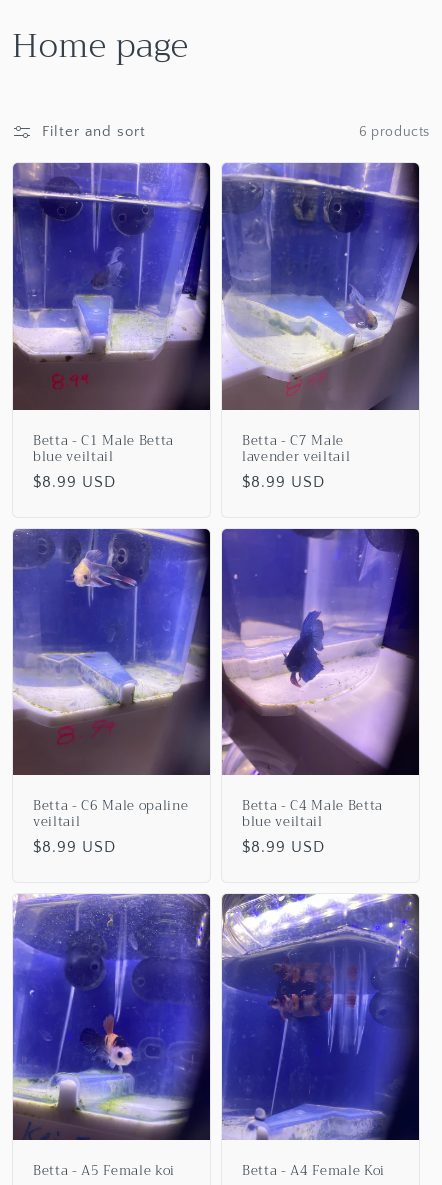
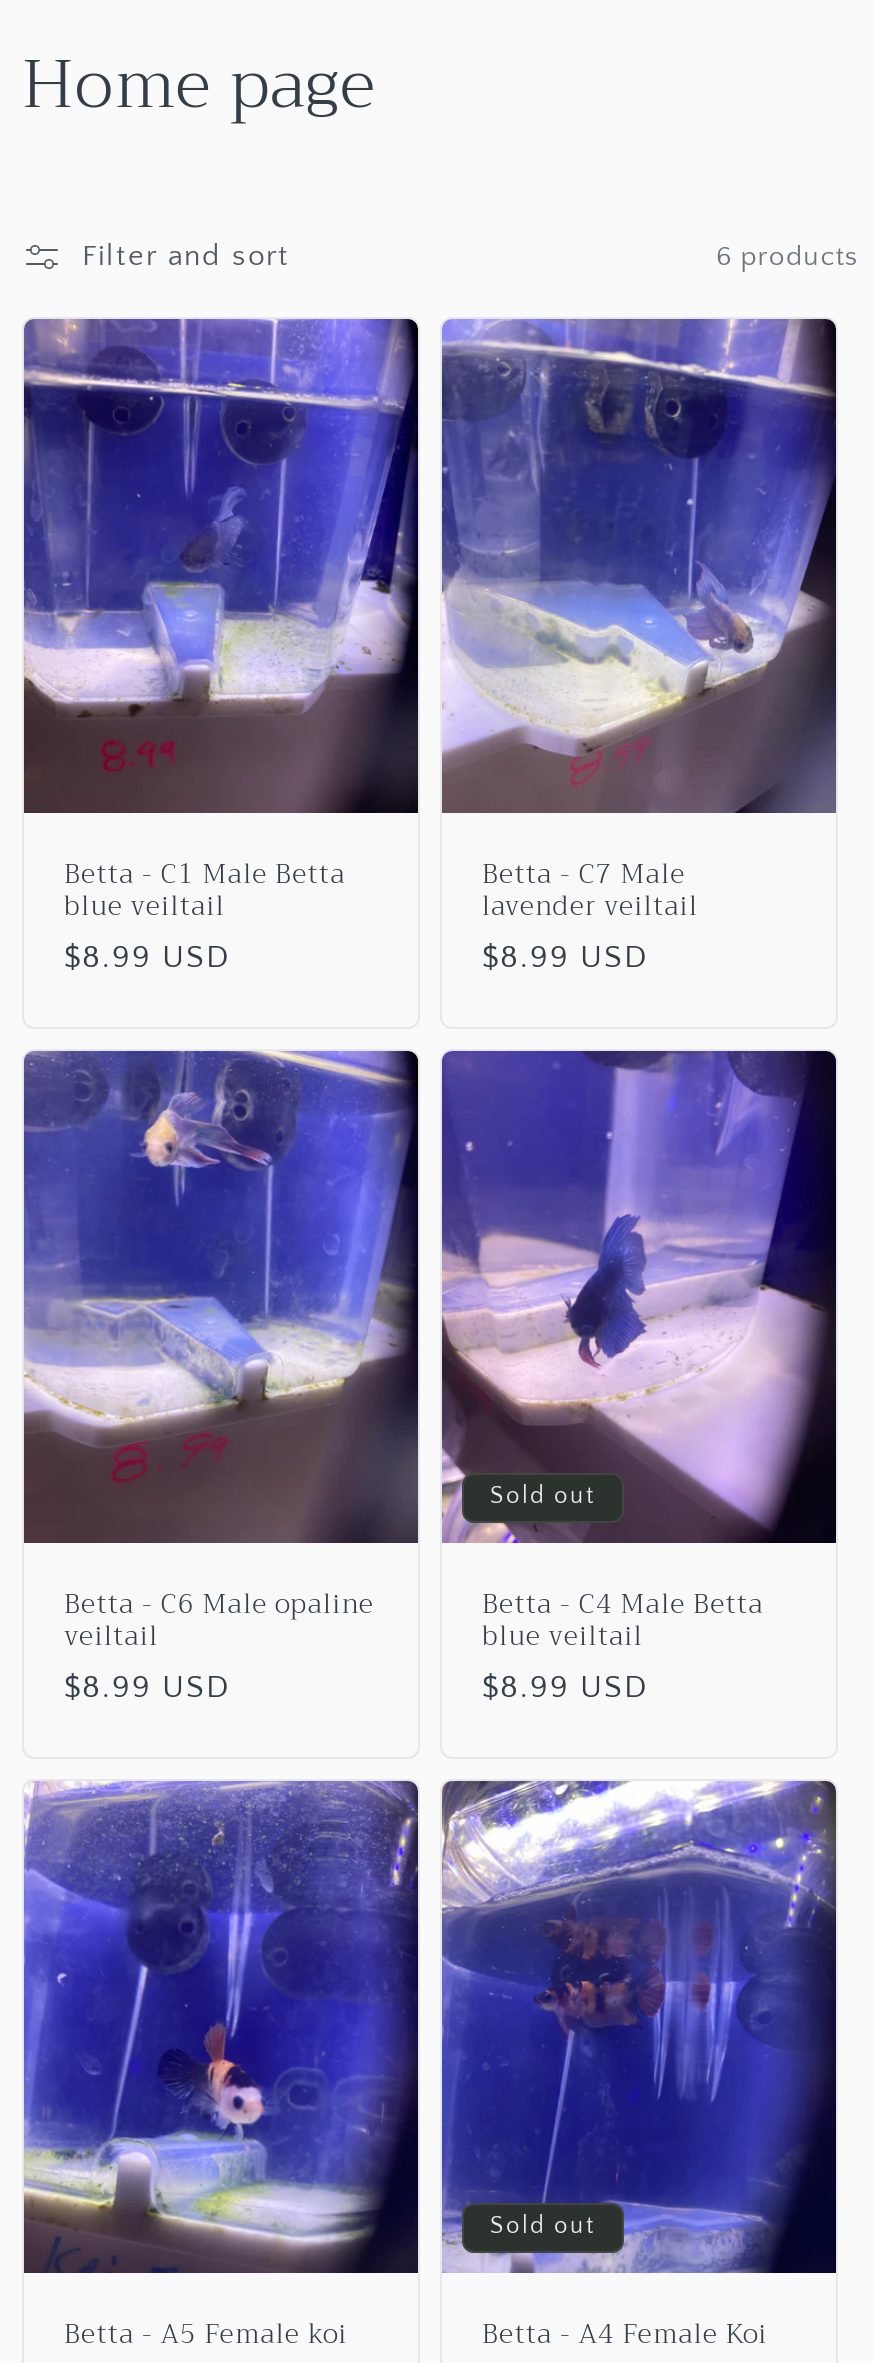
none -> [490,1483,596,1509] Sold out
none -> [490,2213,596,2239] Sold out

